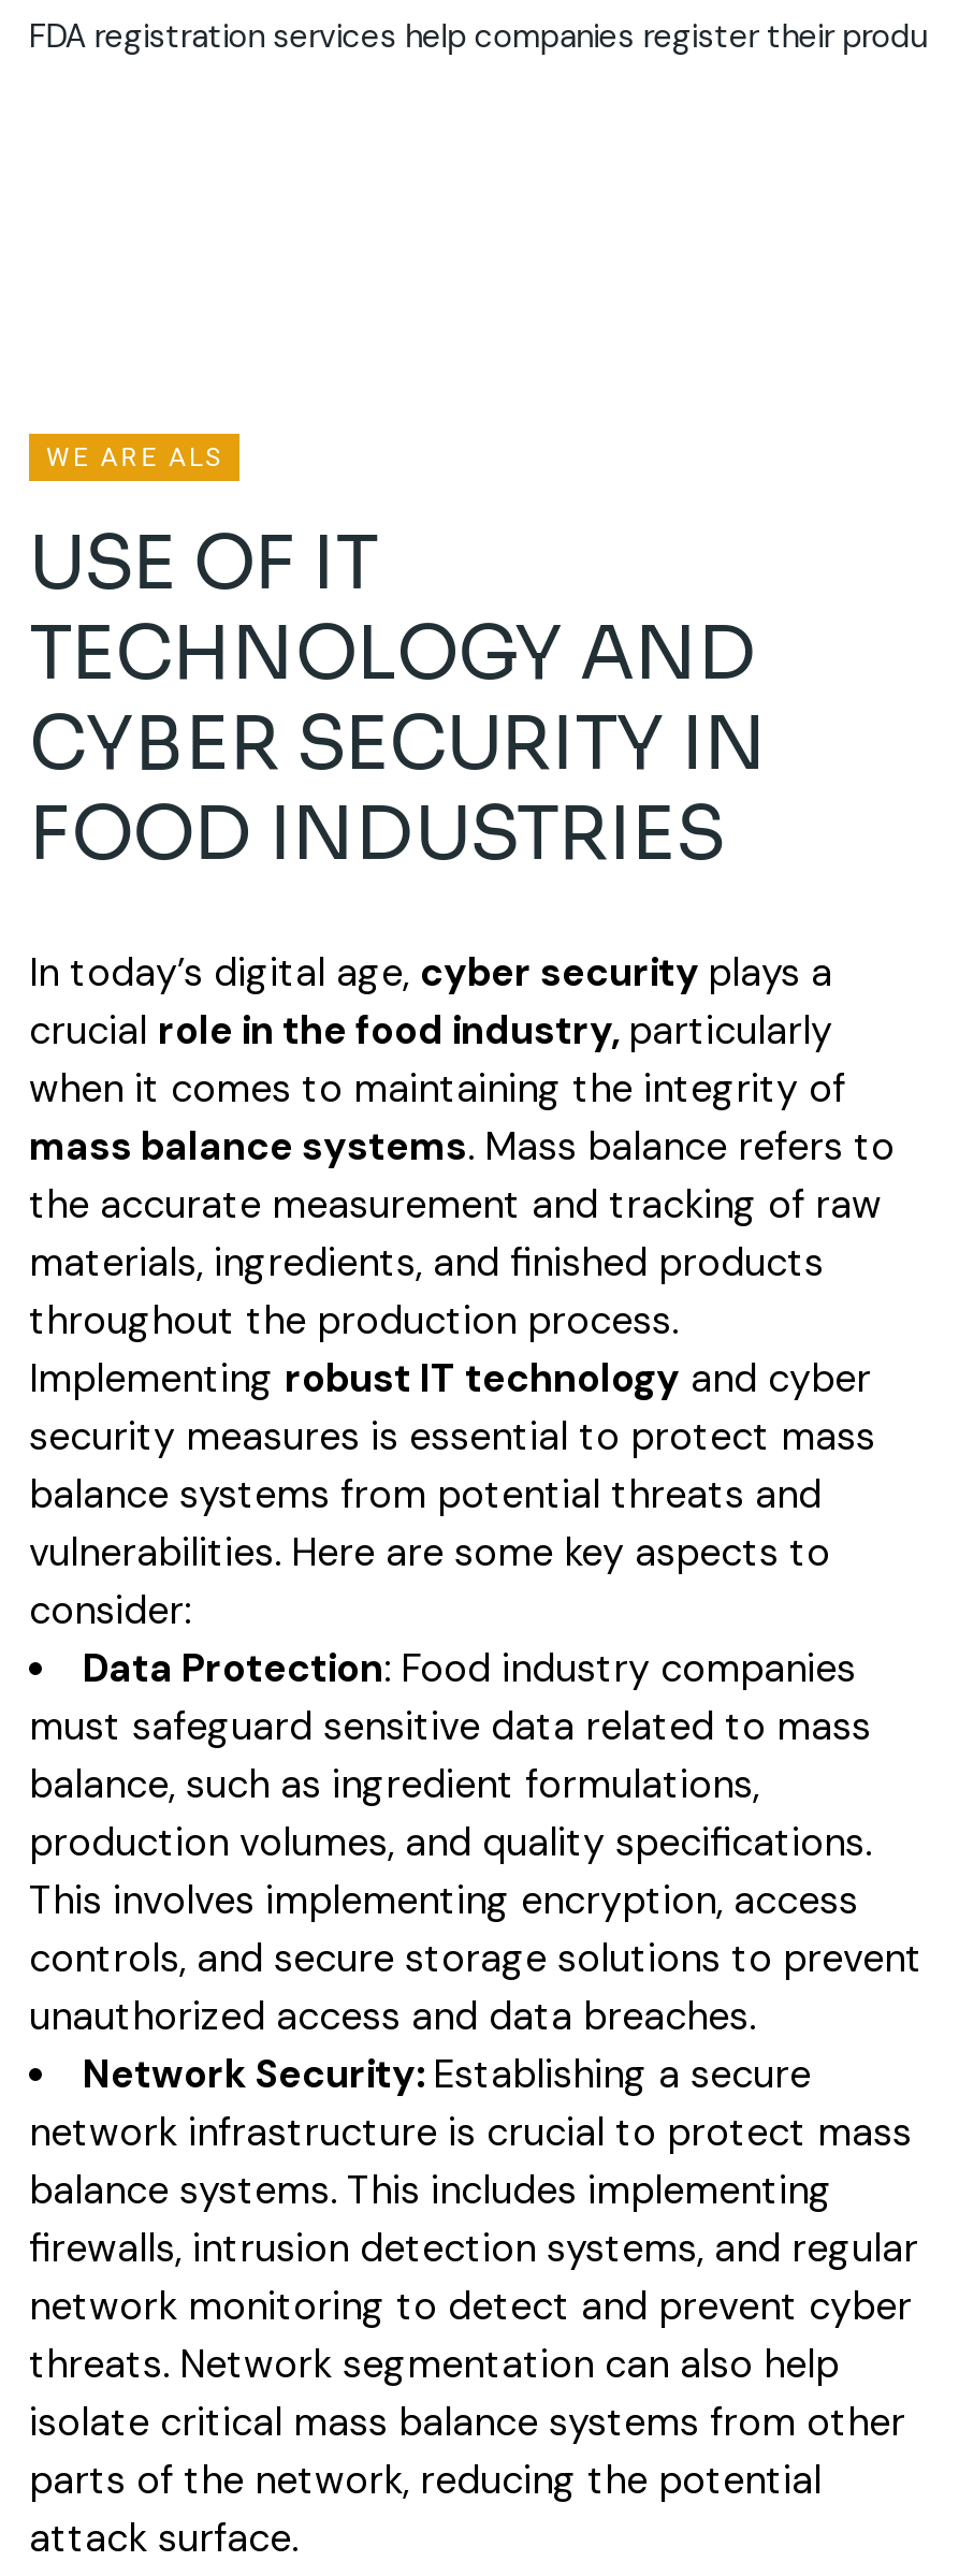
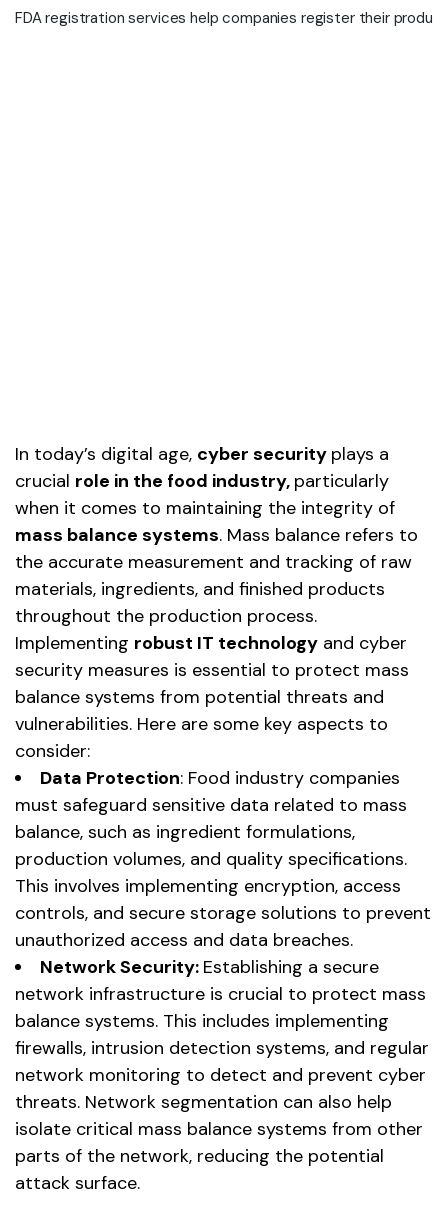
[29,439,768,881] WE ARE ALS | USE OF IT | TECHNOLOGY AND | CYBER SECURITY IN | FOOD INDUSTRIES -> none

